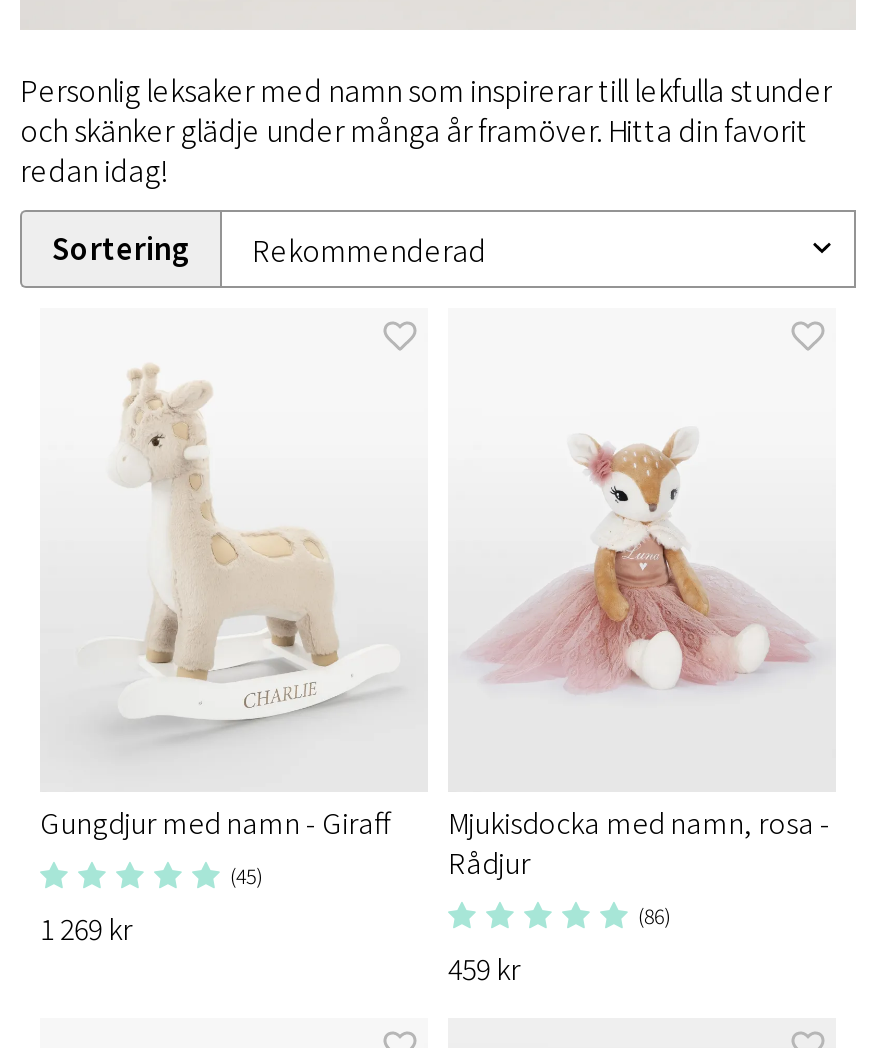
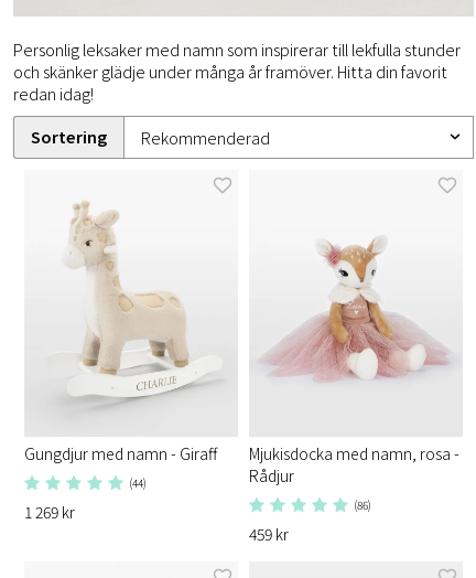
[230,859,262,889] (45) -> [129,474,147,490] (44)

